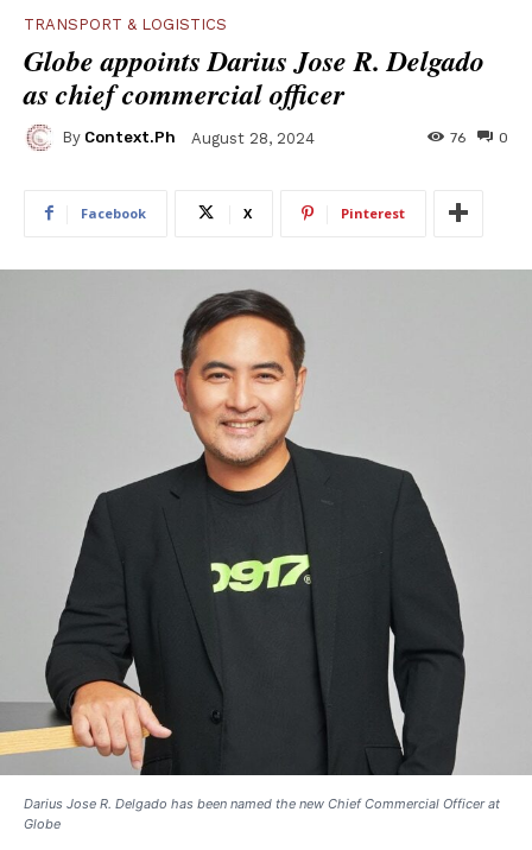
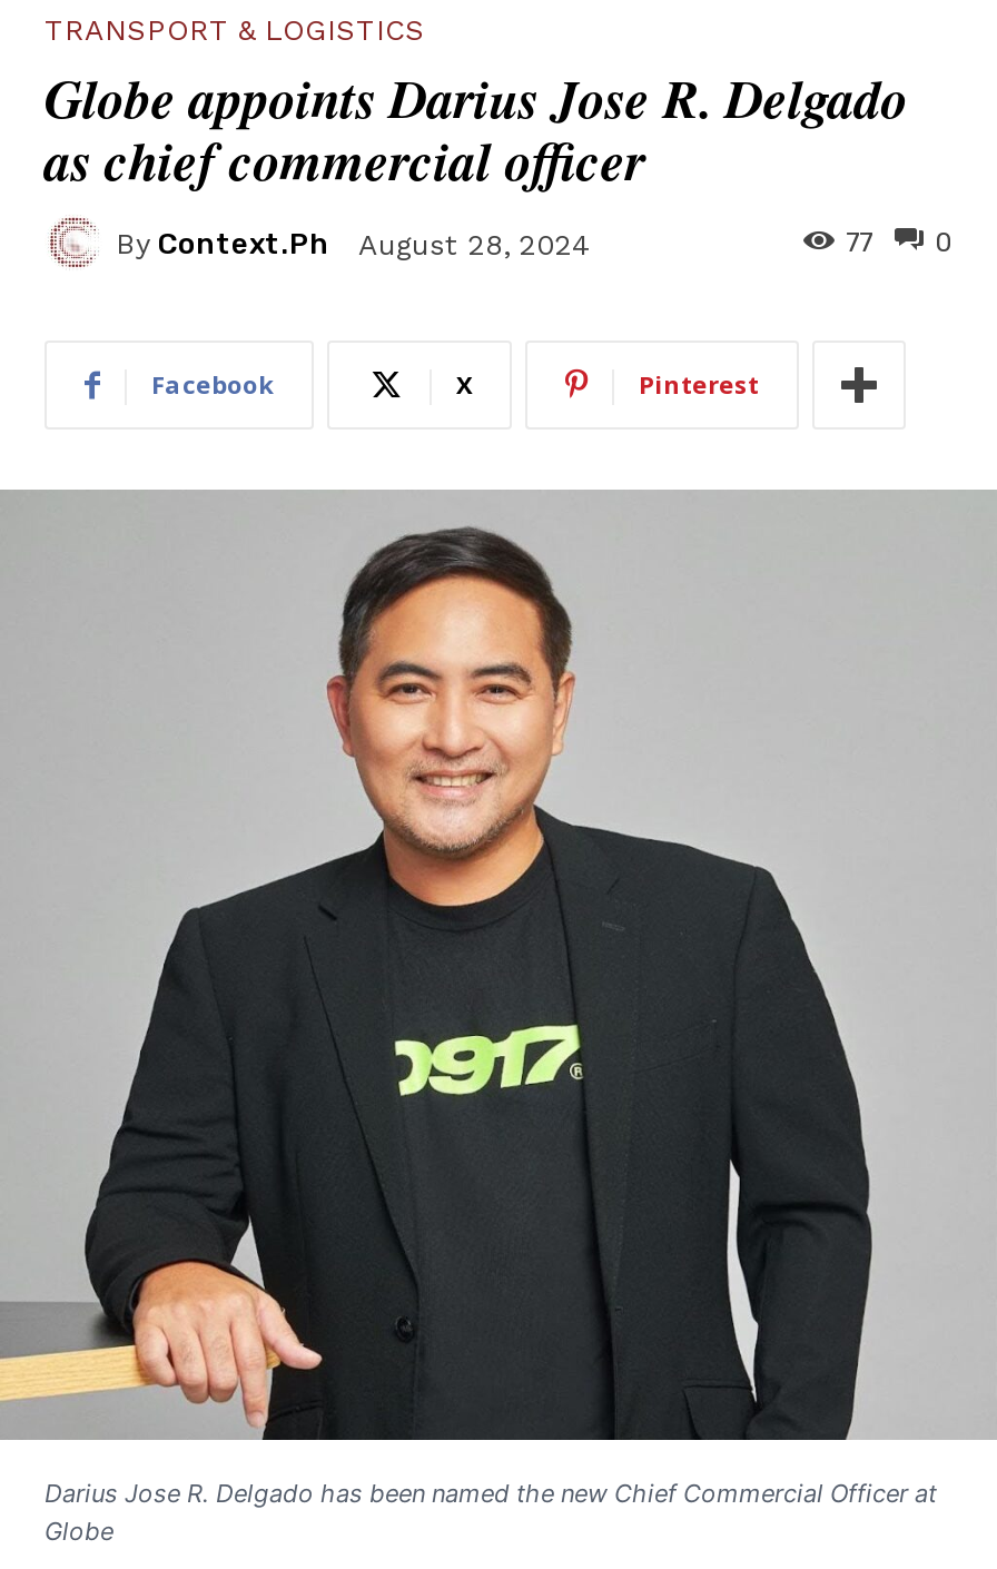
[450,129,508,146] 76 0 -> [846,227,952,258] 77 0

